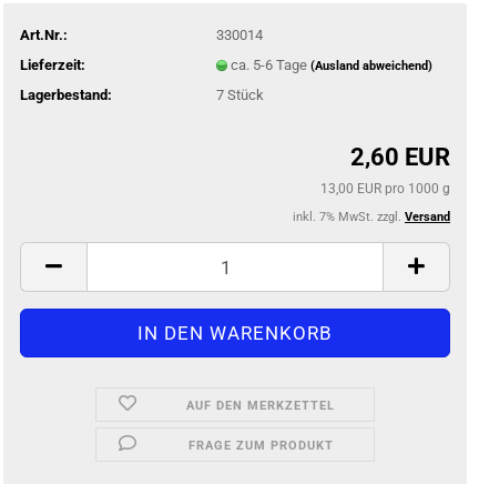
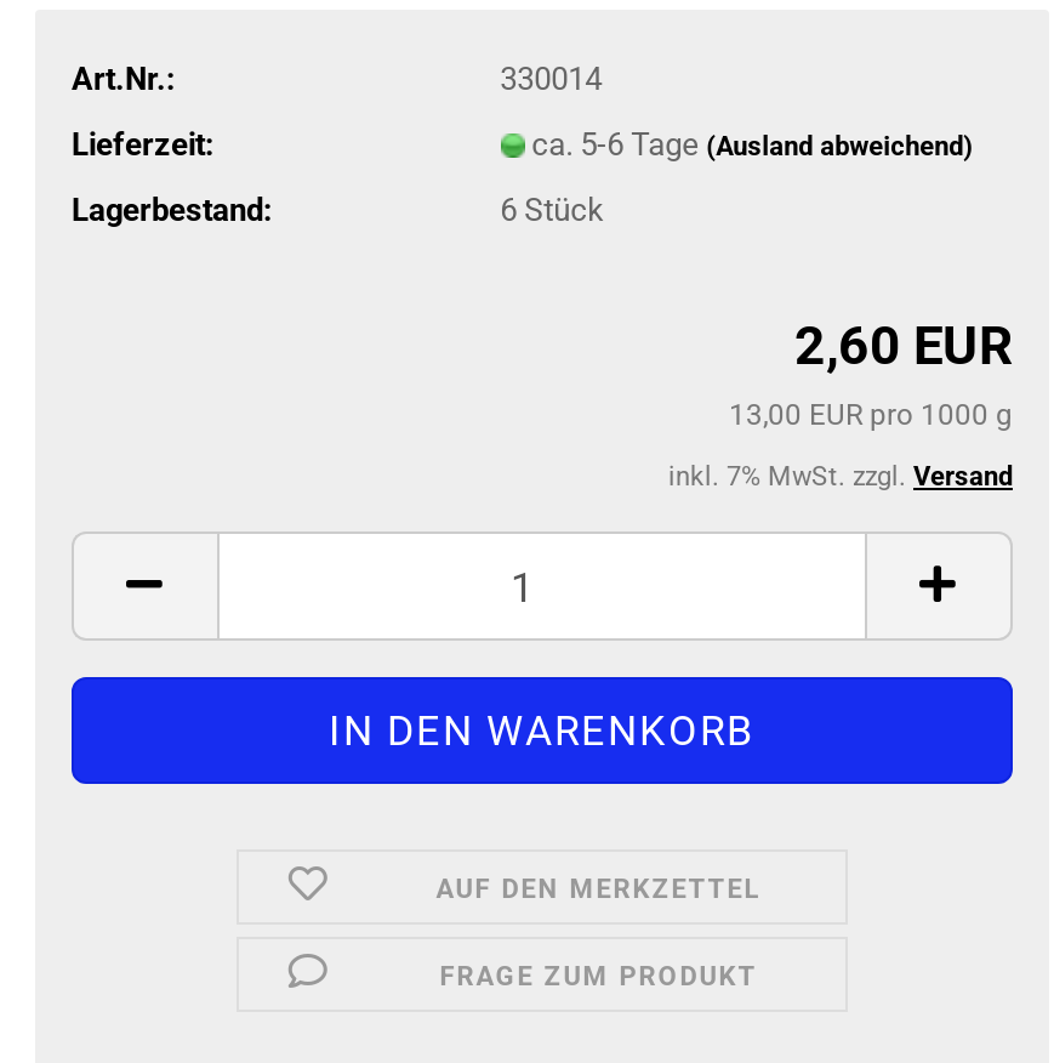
[216,86,264,103] 7 Stück -> [500,191,605,227] 6 Stück

